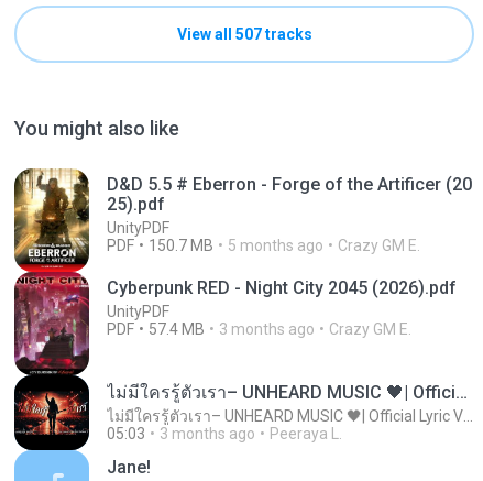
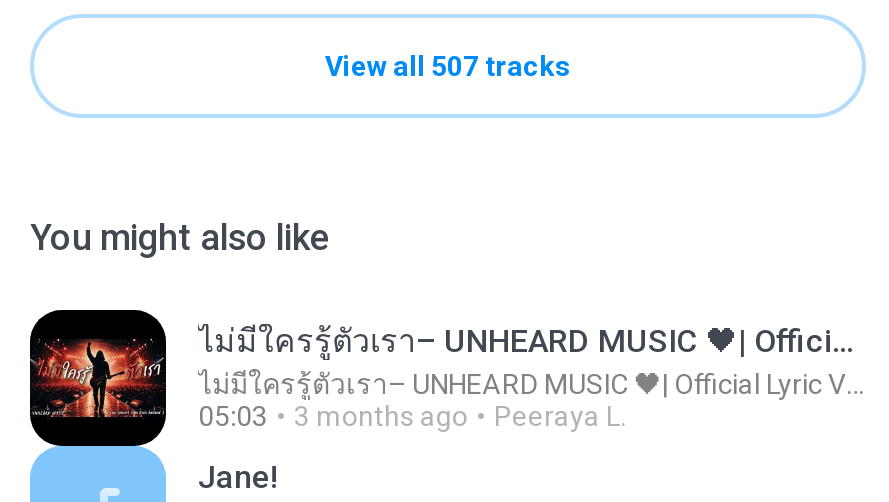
[13,167,472,375] [image] | D&D 5.5 # Eberron - Forge of the Artificer (20 | 25).pdf | UnityPDF | PDF | 150.7 MB | 5 months ago | Crazy GM E. | Cyberpunk RED - Night City 2045 (2026).pdf | UnityPDF | PDF | 57.4 MB | 3 months ago | Crazy GM E. -> none

